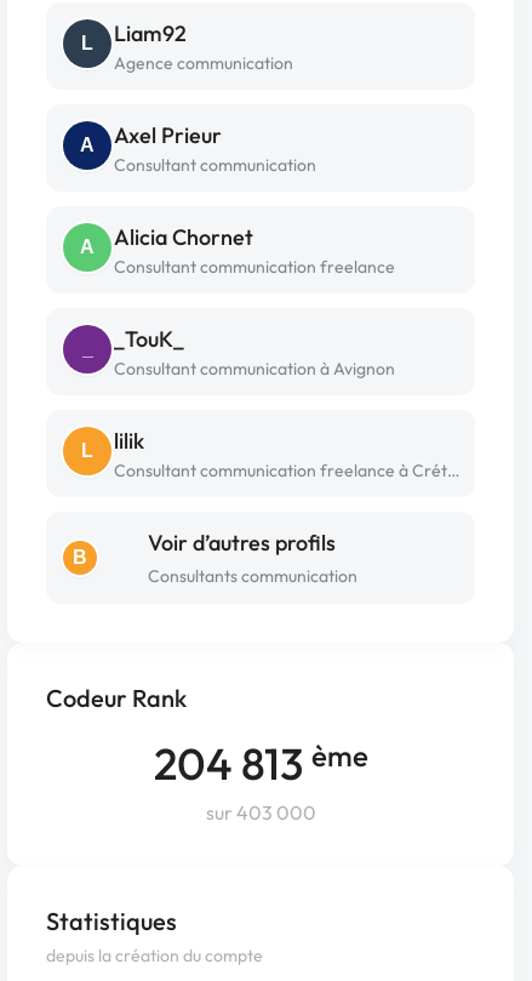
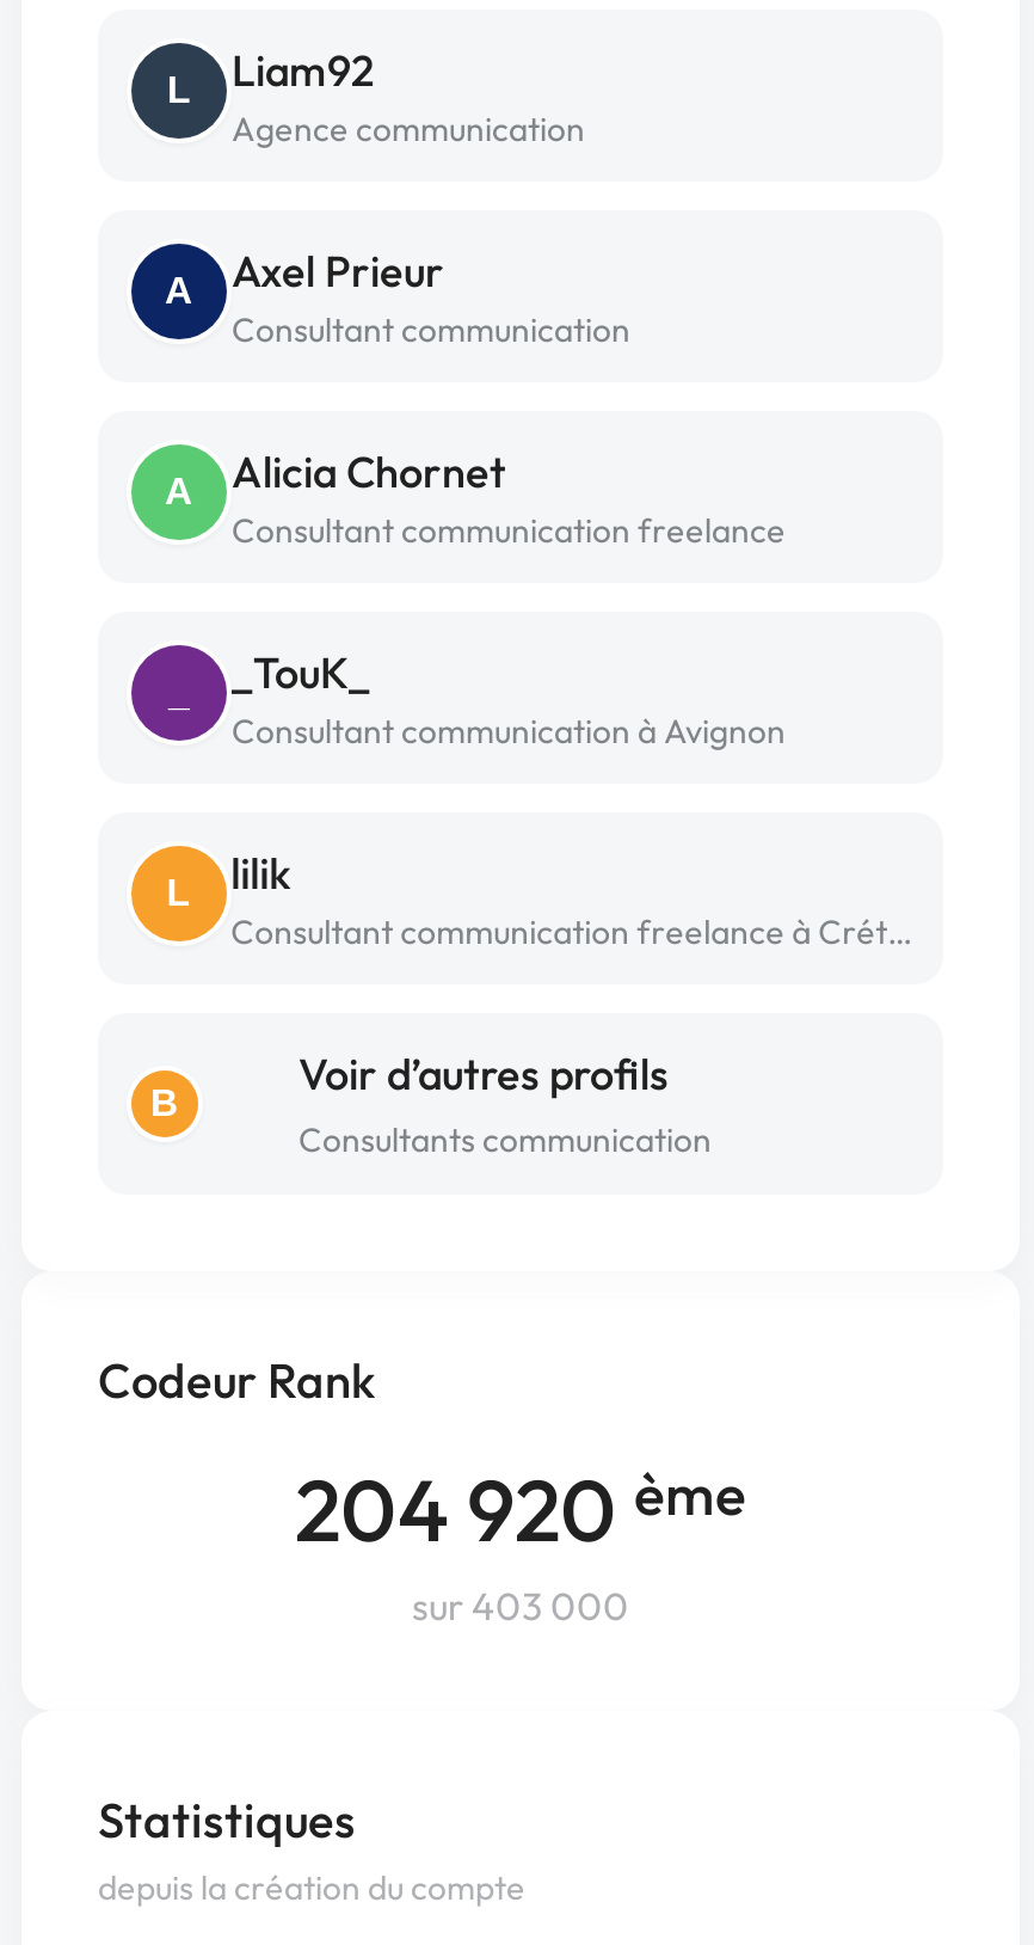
[153,736,368,791] 204 813 ème -> [295,1455,746,1563] 204 920 ème

